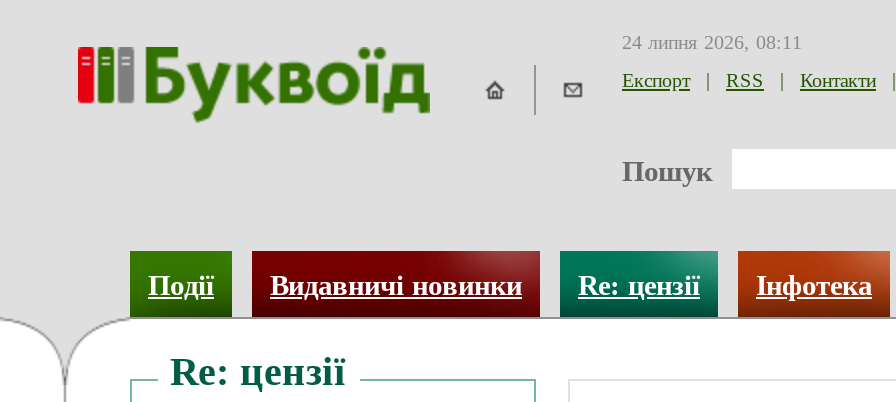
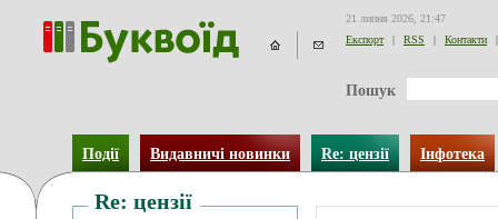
[622,31,802,53] 24 липня 2026, 08:11 -> [346,12,446,24] 21 липня 2026, 21:47

